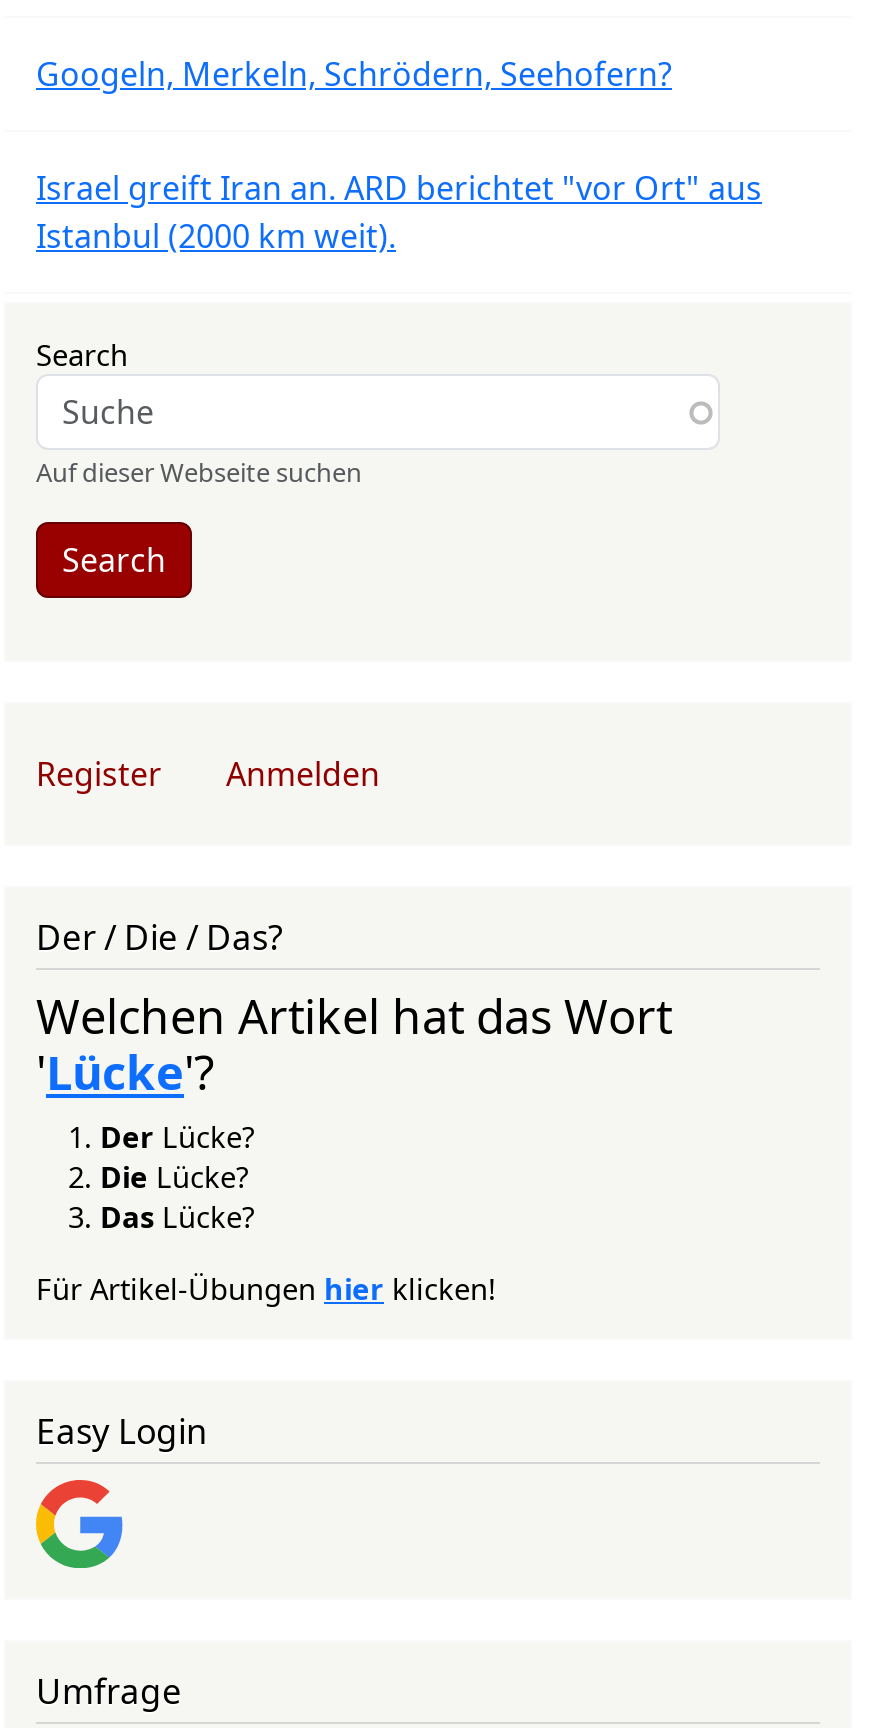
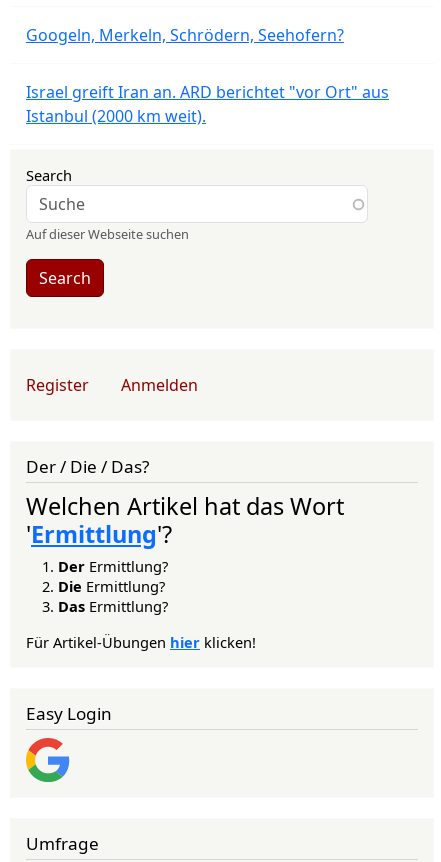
[36,1039,254,1235] 'Lücke'? | Der Lücke? | Die Lücke? | Das Lücke? -> [26,518,172,616] 'Ermittlung'? | Der Ermittlung? | Die Ermittlung? | Das Ermittlung?

